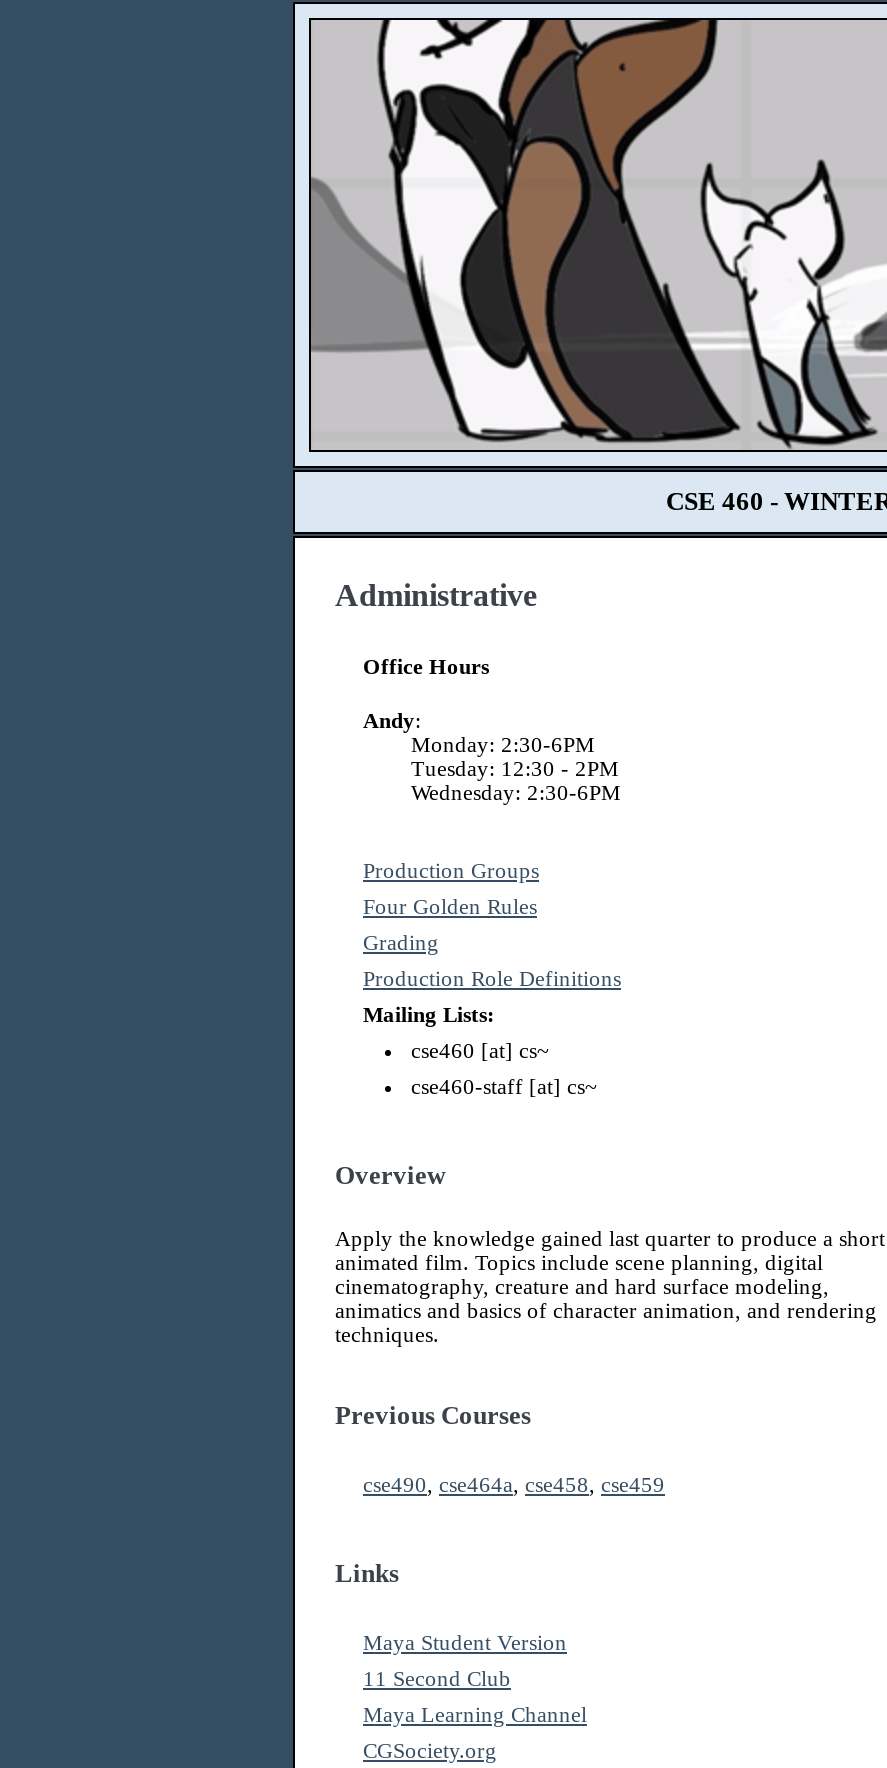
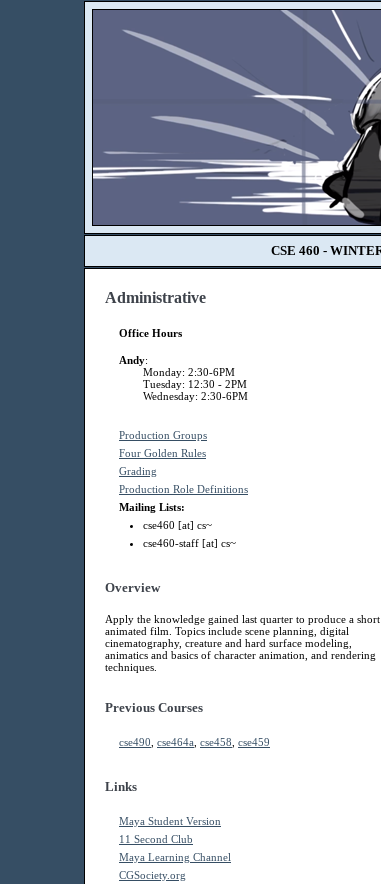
[309,18,881,452] [image] -> [92,9,378,226] [image]

